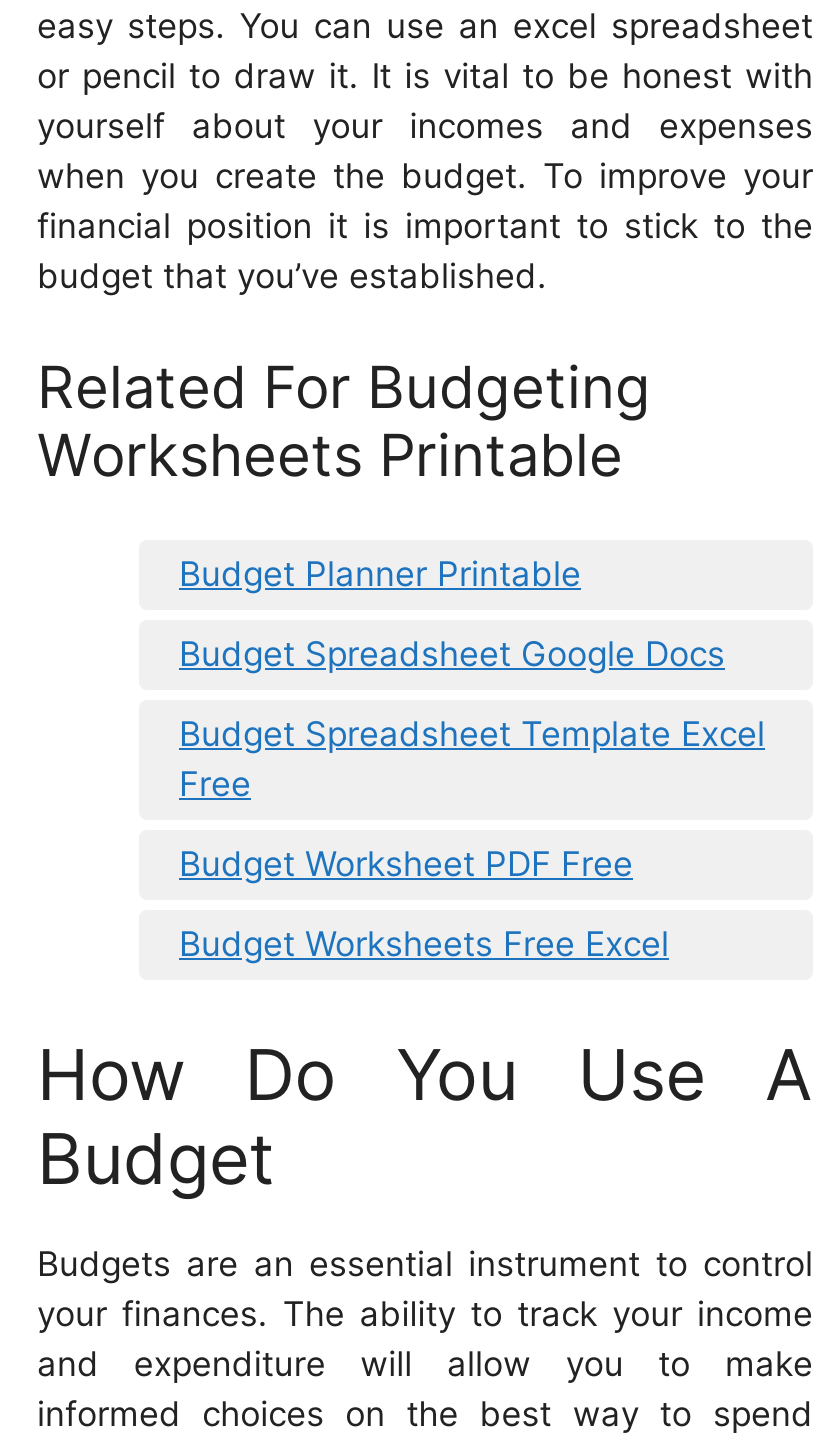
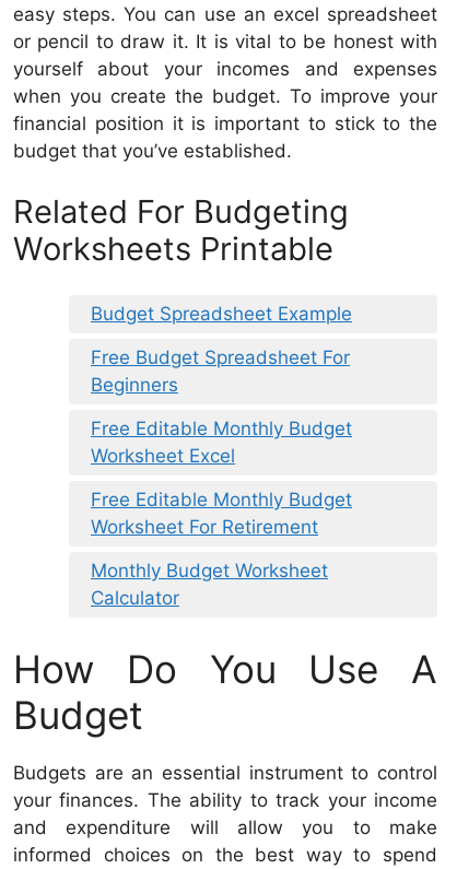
[179,554,581,594] Budget Planner Printable -> [91,303,352,325] Budget Spreadsheet Example
[179,634,725,674] Budget Spreadsheet Google Docs -> [91,347,350,396] Free Budget Spreadsheet For | Beginners
[179,714,765,804] Budget Spreadsheet Template Excel | Free -> [91,418,352,467] Free Editable Monthly Budget | Worksheet Excel
[179,844,633,884] Budget Worksheet PDF Free -> [91,489,352,538] Free Editable Monthly Budget | Worksheet For Retirement
[179,924,669,964] Budget Worksheets Free Excel -> [91,560,328,609] Monthly Budget Worksheet | Calculator

